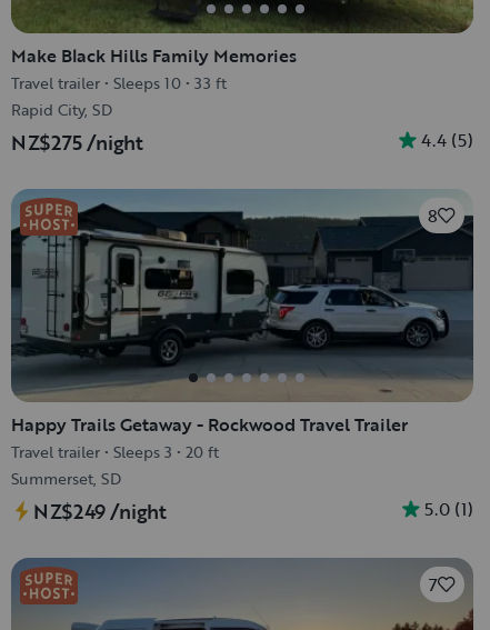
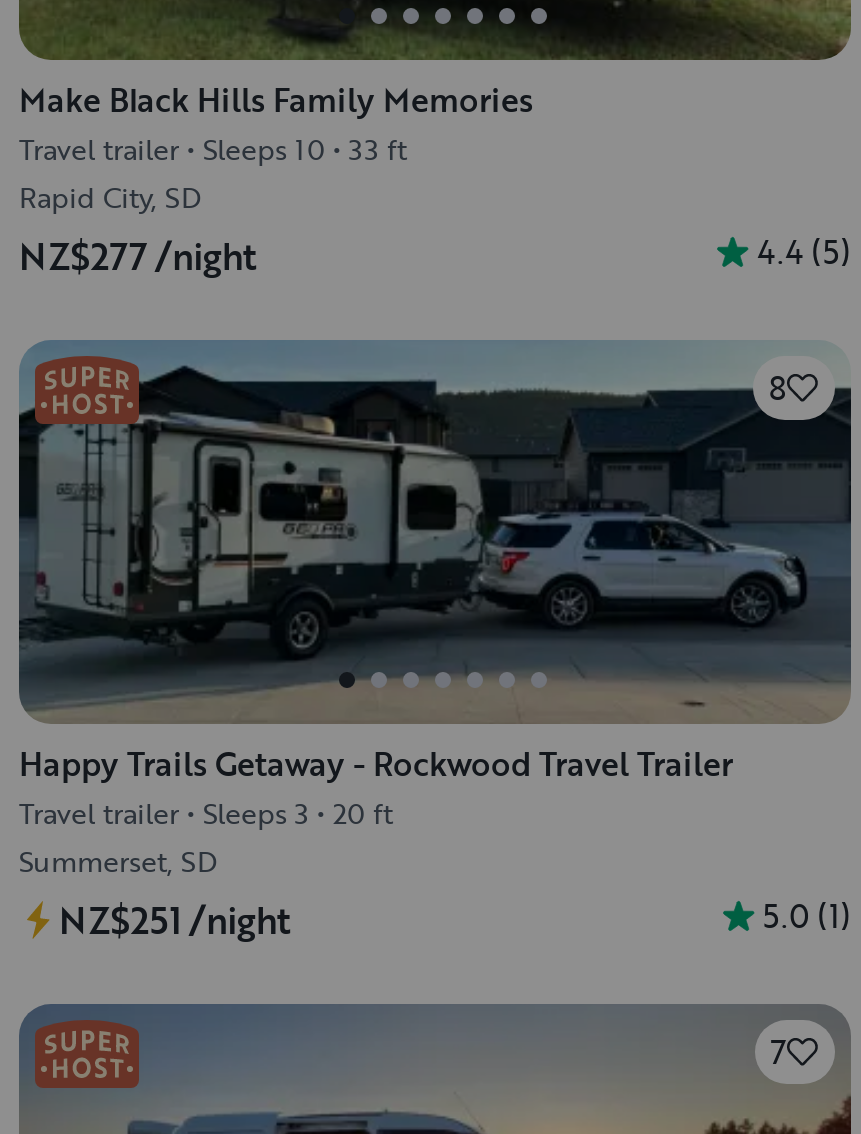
[11,128,143,157] NZ$275 /night -> [19,230,256,282] NZ$277 /night
[33,497,166,526] NZ$249 /night -> [59,894,290,946] NZ$251 /night

